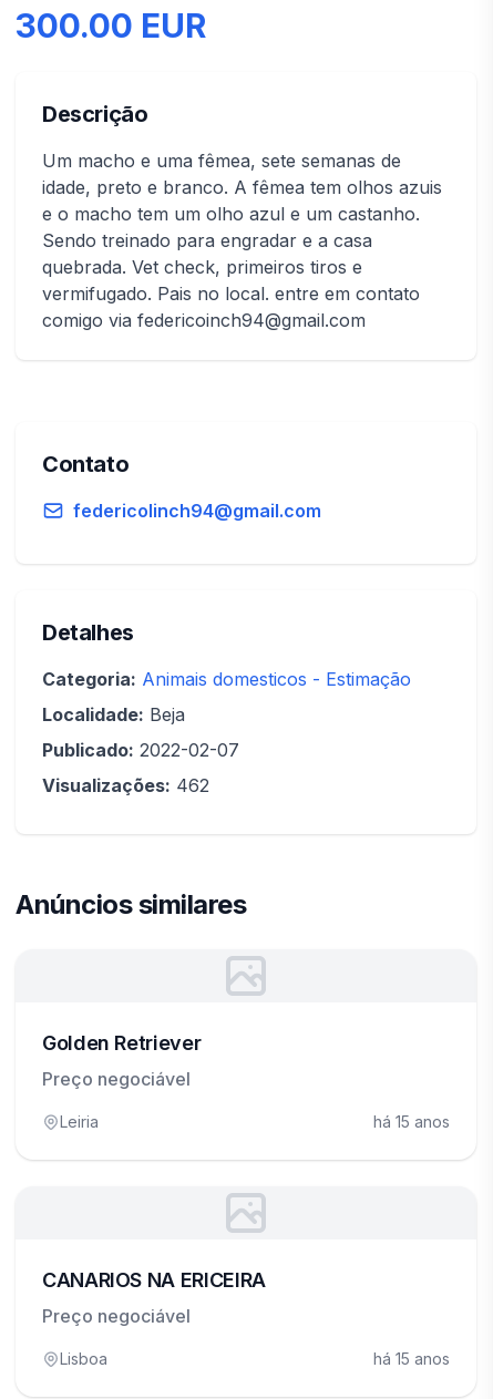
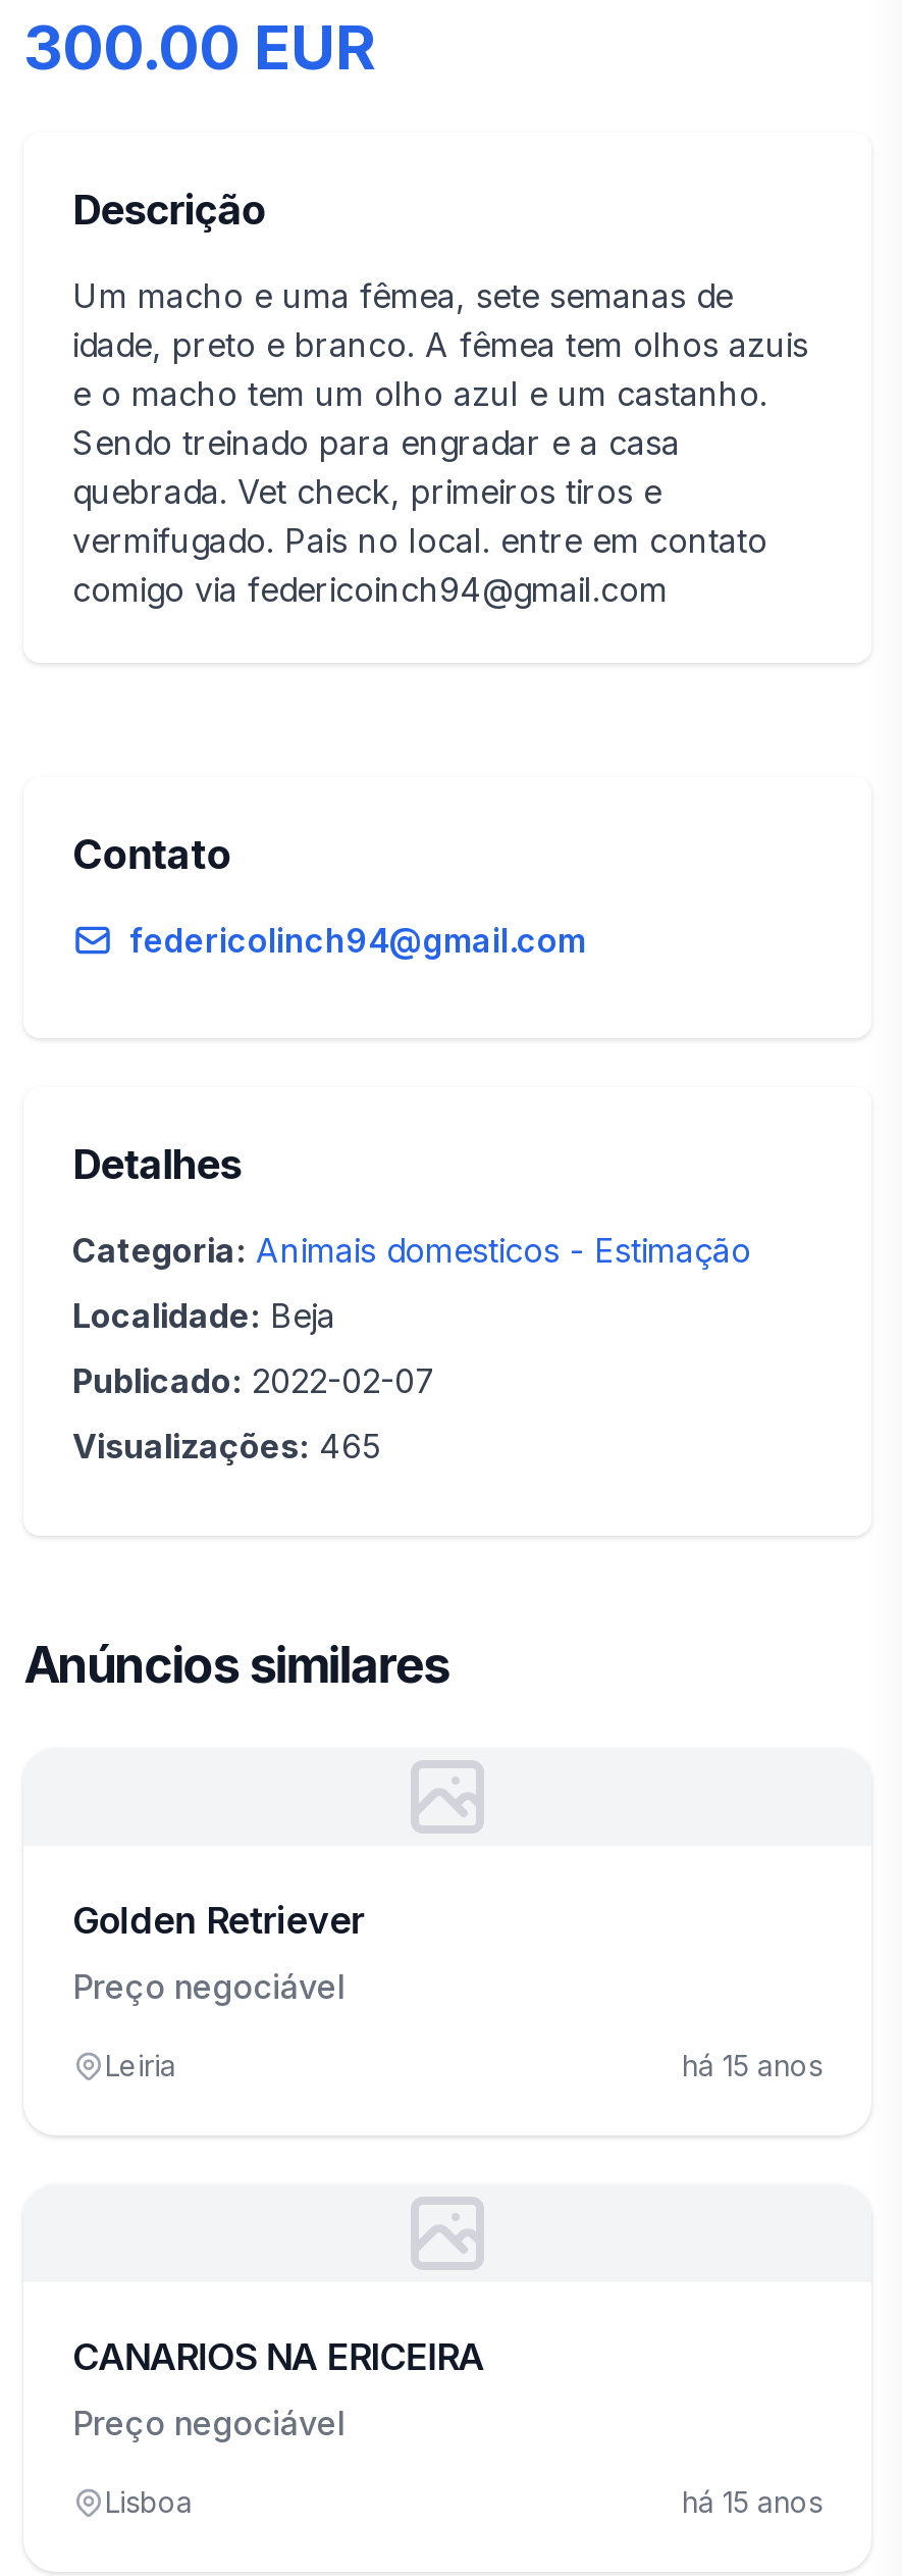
[42,774,209,796] Visualizações: 462 -> [72,1426,380,1466] Visualizações: 465

